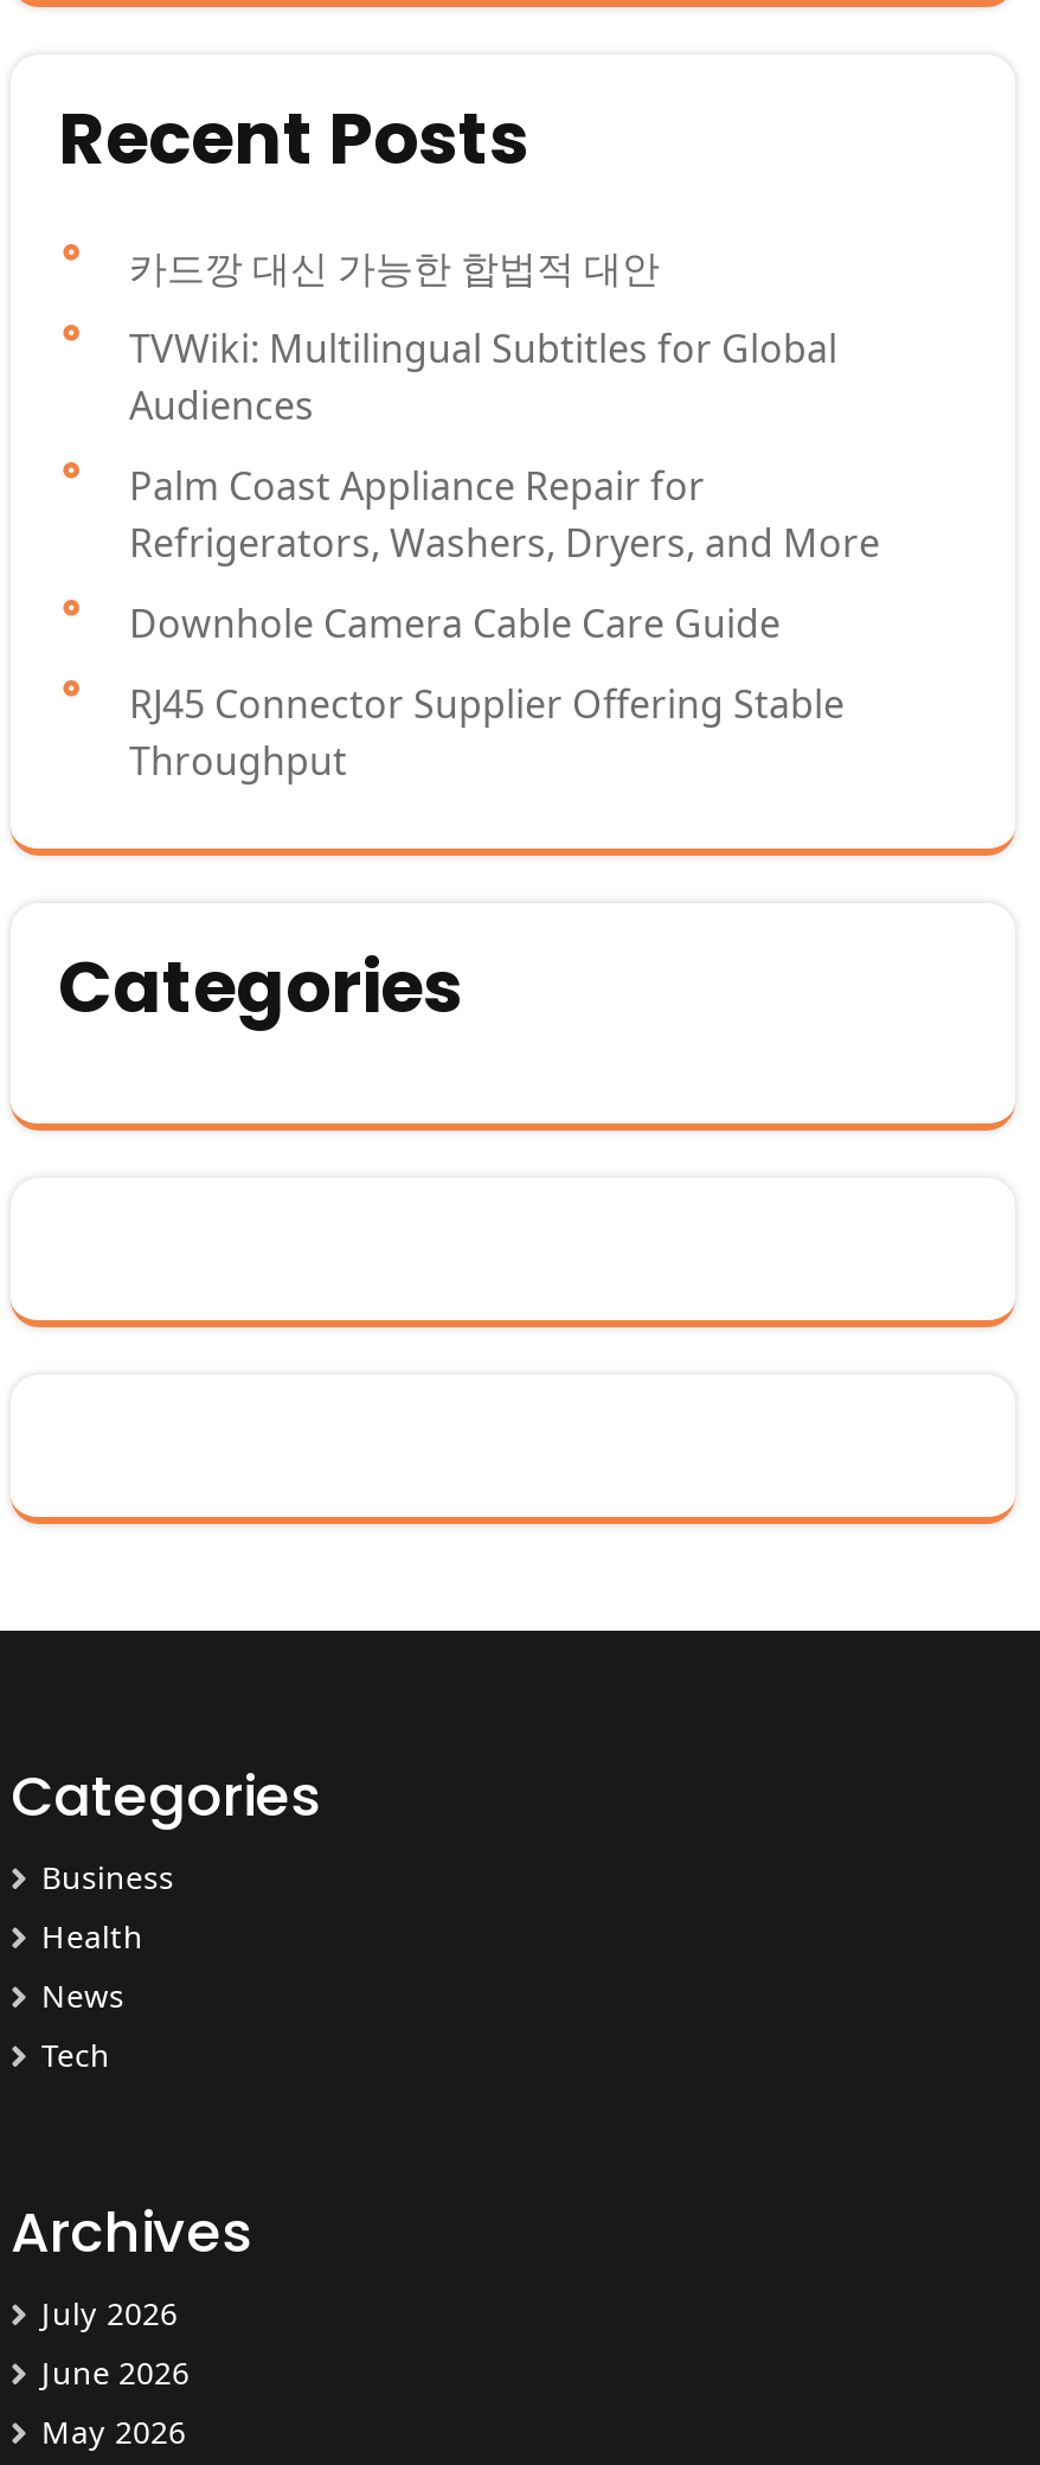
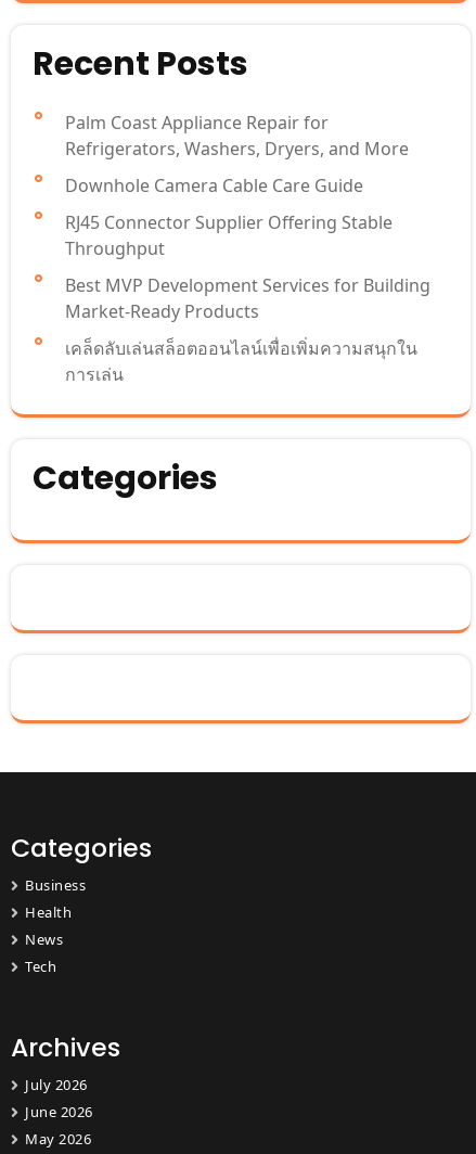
[129,242,837,431] 카드깡 대신 가능한 합법적 대안 | TVWiki: Multilingual Subtitles for Global | Audiences -> none
moved [129,460,880,787] -> [65,111,409,260]: Palm Coast Appliance Repair for | Refrigerators, Washers, Dryers, and More | Downhole Camera Cable Care Guide | RJ45 Connector Supplier Offering Stable | Throughput
none -> [65,273,430,386] Best MVP Development Services for Building | Market-Ready Products | เคล็ดลับเล่นสล็อตออนไลน์เพื่อเพิ่มความสนุกใน | การเล่น

